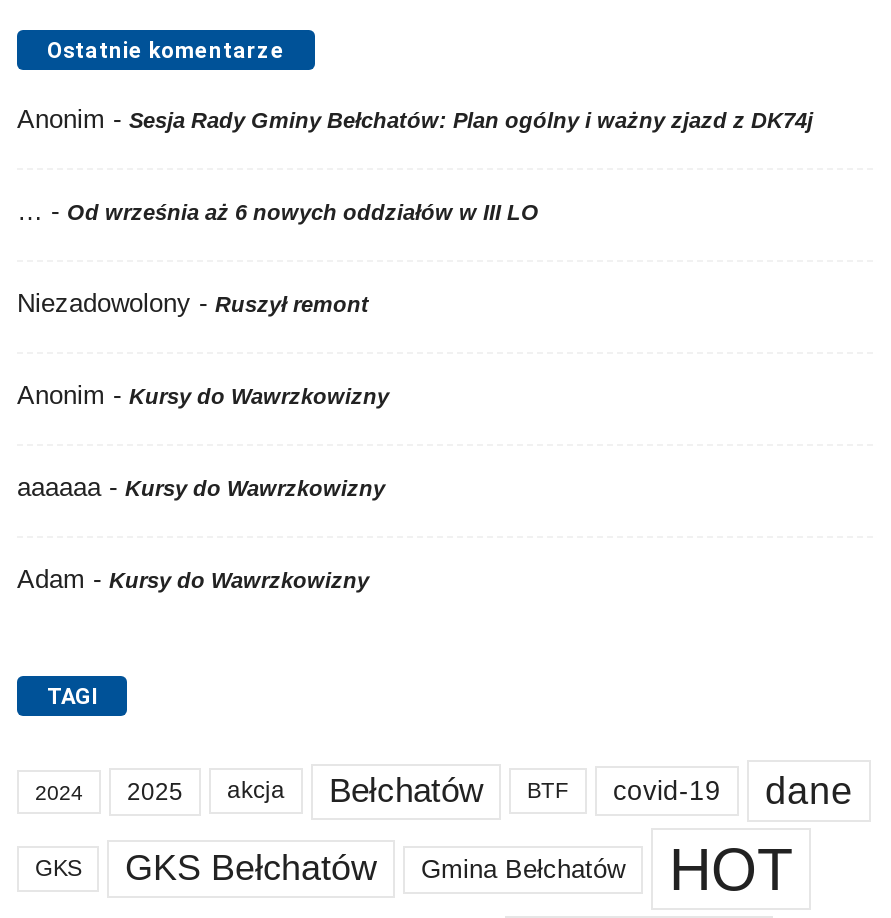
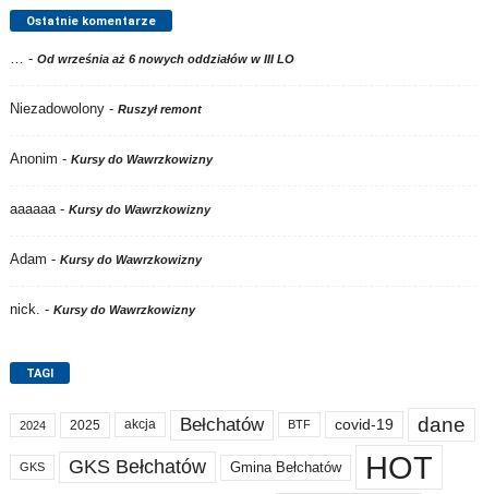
[17,105,813,135] Anonim - Sesja Rady Gminy Bełchatów: Plan ogólny i ważny zjazd z DK74j -> none
moved [17,197,539,595] -> [10,51,294,268]: … - Od września aż 6 nowych oddziałów w III LO | Niezadowolony - Ruszył remont | Anonim - Kursy do Wawrzkowizny | aaaaaa - Kursy do Wawrzkowizny | Adam - Kursy do Wawrzkowizny
none -> [10,302,195,318] nick. - Kursy do Wawrzkowizny

